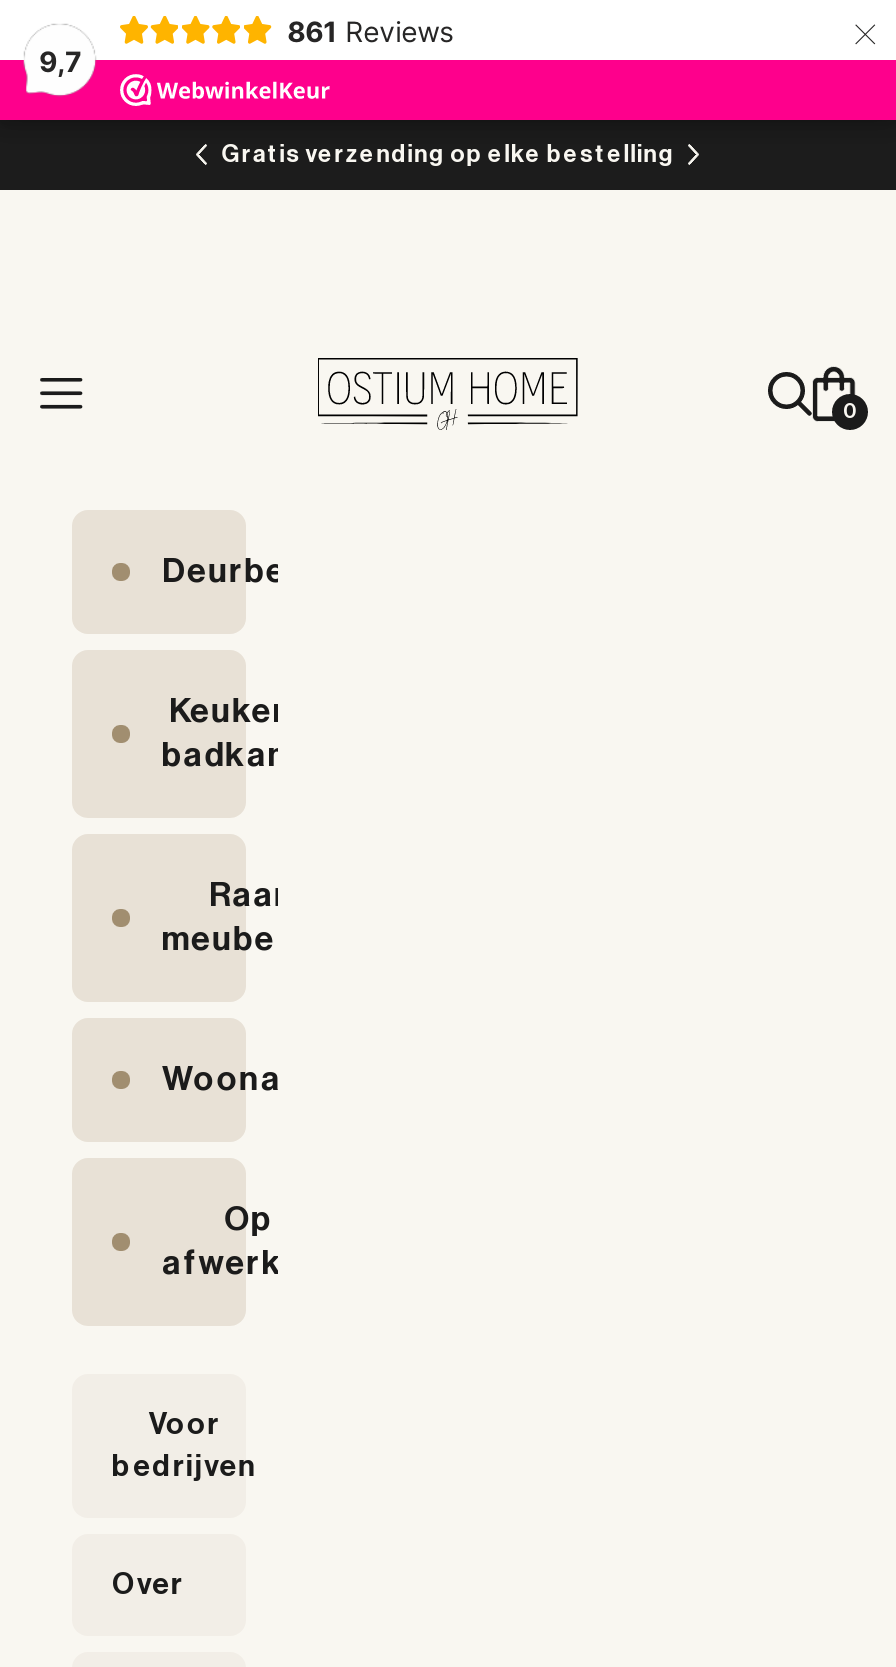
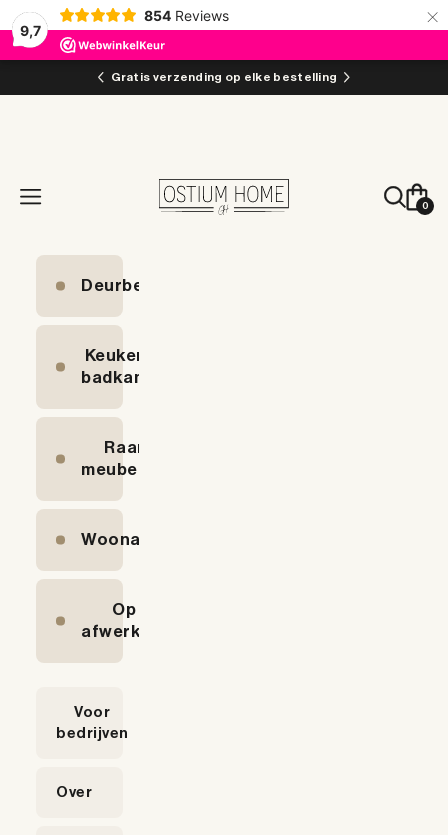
[287,13,453,47] 861 Reviews -> [144,6,229,23] 854 Reviews

